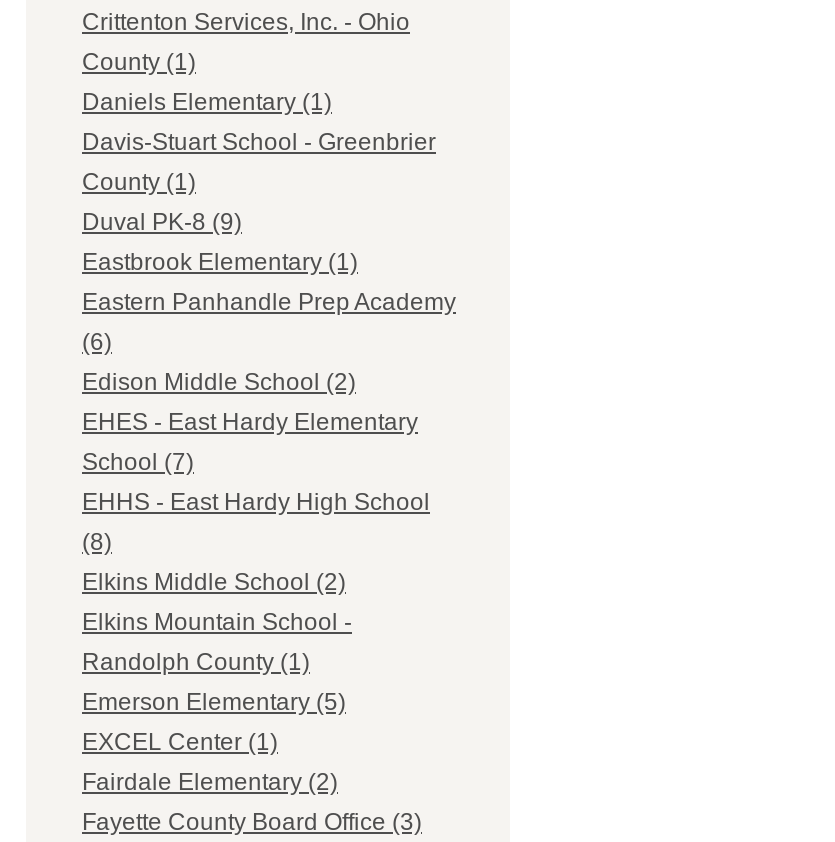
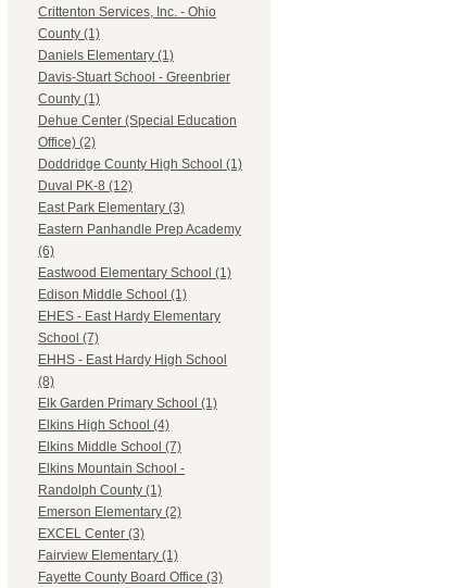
[82,209,358,277] Duval PK-8 (9) | Eastbrook Elementary (1) -> [38,113,242,216] Dehue Center (Special Education | Office) (2) | Doddridge County High School (1) | Duval PK-8 (12) | East Park Elementary (3)
[82,369,356,397] Edison Middle School (2) -> [38,266,231,302] Eastwood Elementary School (1) | Edison Middle School (1)
[82,569,346,597] Elkins Middle School (2) -> [38,396,217,455] Elk Garden Primary School (1) | Elkins High School (4) | Elkins Middle School (7)
[82,689,346,717] Emerson Elementary (5) -> [38,505,181,520] Emerson Elementary (2)
[82,729,278,757] EXCEL Center (1) -> [38,526,144,542] EXCEL Center (3)
[82,769,338,797] Fairdale Elementary (2) -> [38,548,178,563] Fairview Elementary (1)

